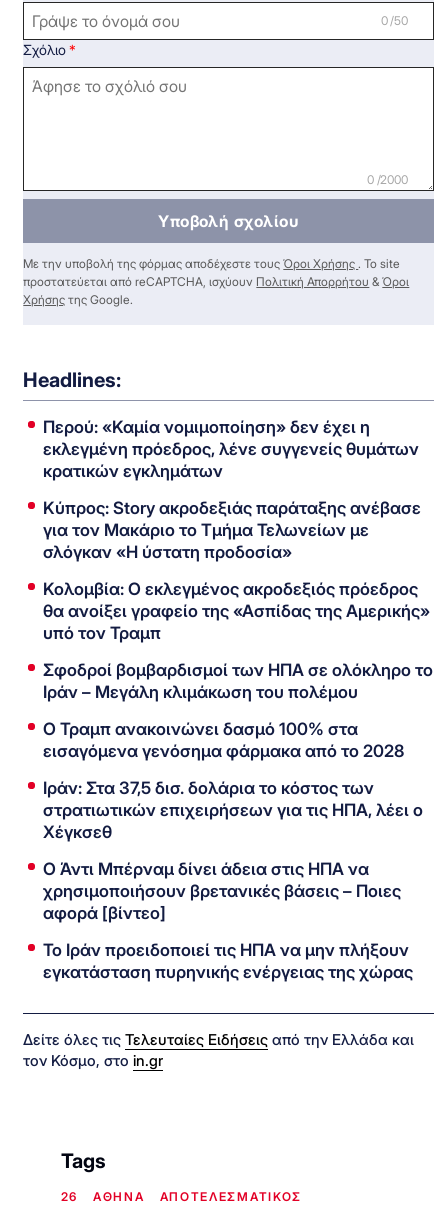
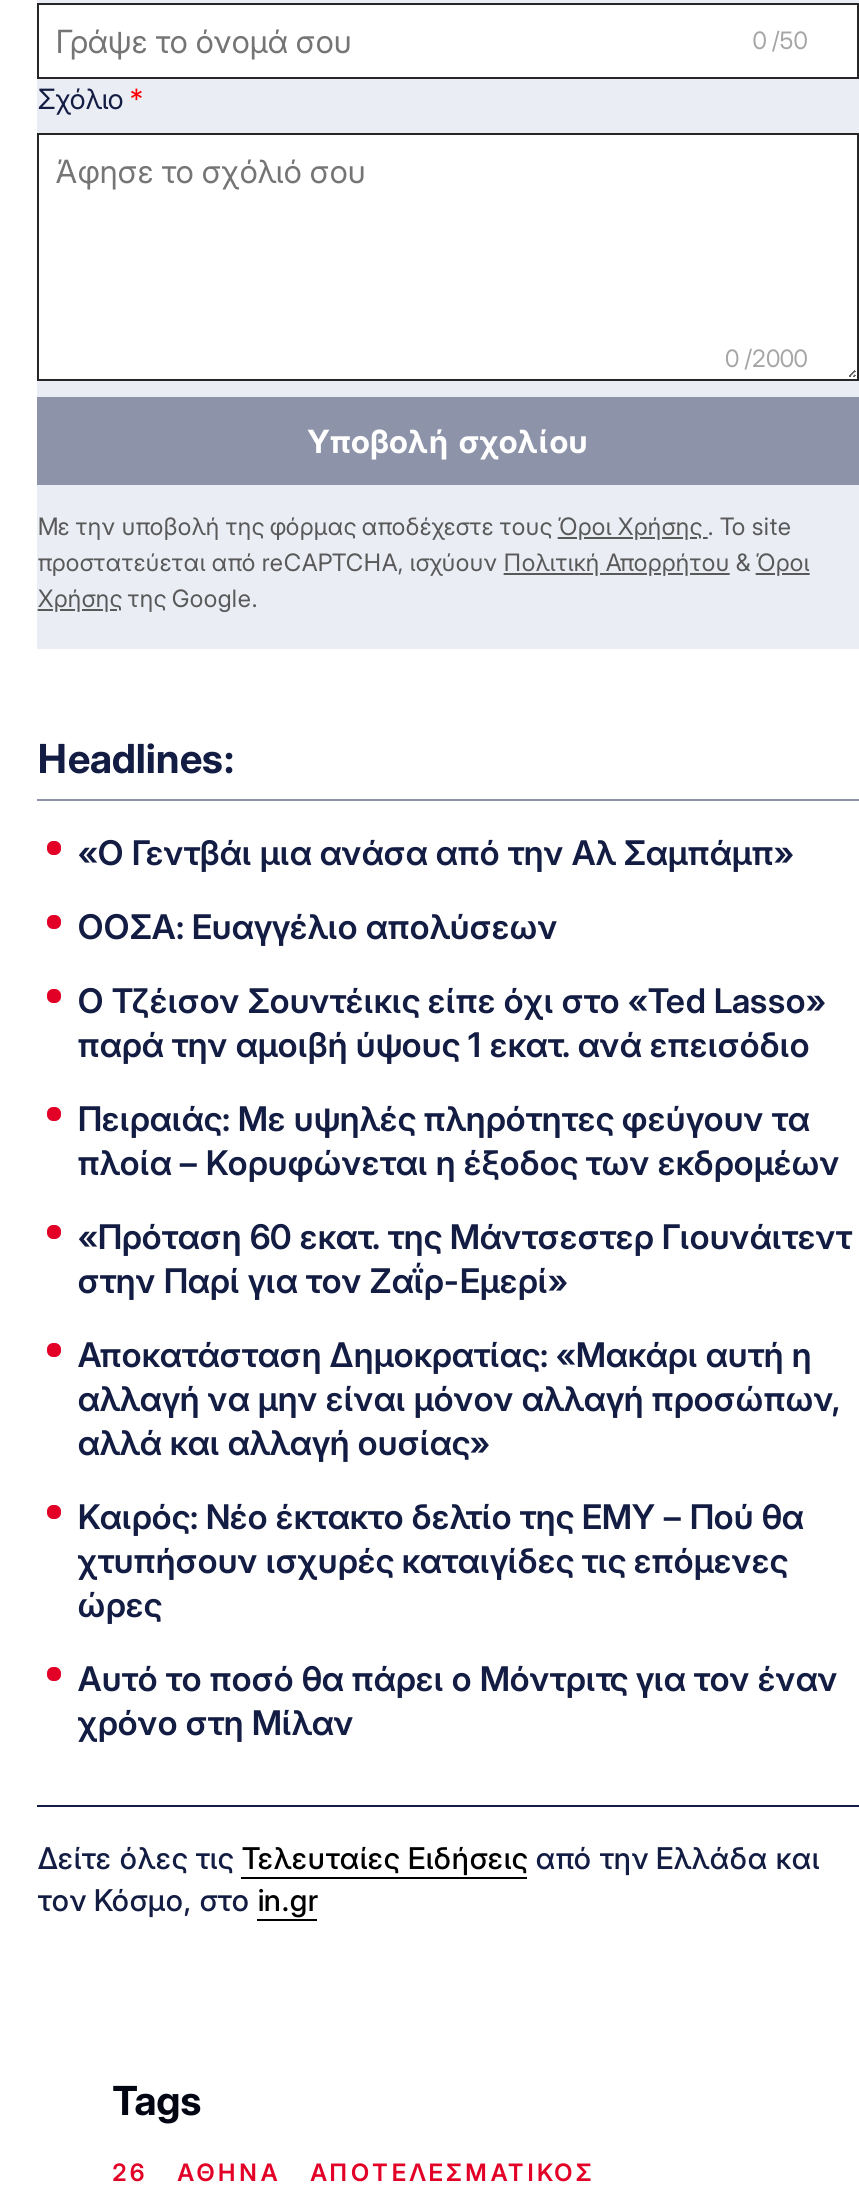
[43,417,419,481] Περού: «Καμία νομιμοποίηση» δεν έχει η | εκλεγμένη πρόεδρος, λένε συγγενείς θυμάτων | κρατικών εγκλημάτων -> [78,833,794,873] «Ο Γεντβάι μια ανάσα από την Αλ Σαμπάμπ»
[43,498,421,562] Κύπρος: Story ακροδεξιάς παράταξης ανέβασε | για τον Μακάριο το Τμήμα Τελωνείων με | σλόγκαν «Η ύστατη προδοσία» -> [78,907,558,947] ΟΟΣΑ: Ευαγγέλιο απολύσεων
[43,579,430,643] Κολομβία: Ο εκλεγμένος ακροδεξιός πρόεδρος | θα ανοίξει γραφείο της «Ασπίδας της Αμερικής» | υπό τον Τραμπ -> [78,981,826,1065] Ο Τζέισον Σουντέικις είπε όχι στο «Ted Lasso» | παρά την αμοιβή ύψους 1 εκατ. ανά επεισόδιο
[43,660,433,702] Σφοδροί βομβαρδισμοί των ΗΠΑ σε ολόκληρο το | Ιράν – Μεγάλη κλιμάκωση του πολέμου -> [78,1099,840,1183] Πειραιάς: Με υψηλές πληρότητες φεύγουν τα | πλοία – Κορυφώνεται η έξοδος των εκδρομέων
[43,719,404,761] Ο Τραμπ ανακοινώνει δασμό 100% στα | εισαγόμενα γενόσημα φάρμακα από το 2028 -> [78,1217,852,1301] «Πρόταση 60 εκατ. της Μάντσεστερ Γιουνάιτεντ | στην Παρί για τον Ζαΐρ-Εμερί»
[43,778,423,842] Ιράν: Στα 37,5 δισ. δολάρια το κόστος των | στρατιωτικών επιχειρήσεων για τις ΗΠΑ, λέει ο | Χέγκσεθ -> [78,1335,840,1463] Αποκατάσταση Δημοκρατίας: «Μακάρι αυτή η | αλλαγή να μην είναι μόνον αλλαγή προσώπων, | αλλά και αλλαγή ουσίας»
[43,859,401,923] Ο Άντι Μπέρναμ δίνει άδεια στις ΗΠΑ να | χρησιμοποιήσουν βρετανικές βάσεις – Ποιες | αφορά [βίντεο] -> [78,1497,804,1625] Καιρός: Νέο έκτακτο δελτίο της ΕΜΥ – Πού θα | χτυπήσουν ισχυρές καταιγίδες τις επόμενες | ώρες
[43,940,413,982] Το Ιράν προειδοποιεί τις ΗΠΑ να μην πλήξουν | εγκατάσταση πυρηνικής ενέργειας της χώρας -> [78,1659,838,1743] Αυτό το ποσό θα πάρει ο Μόντριτς για τον έναν | χρόνο στη Μίλαν

